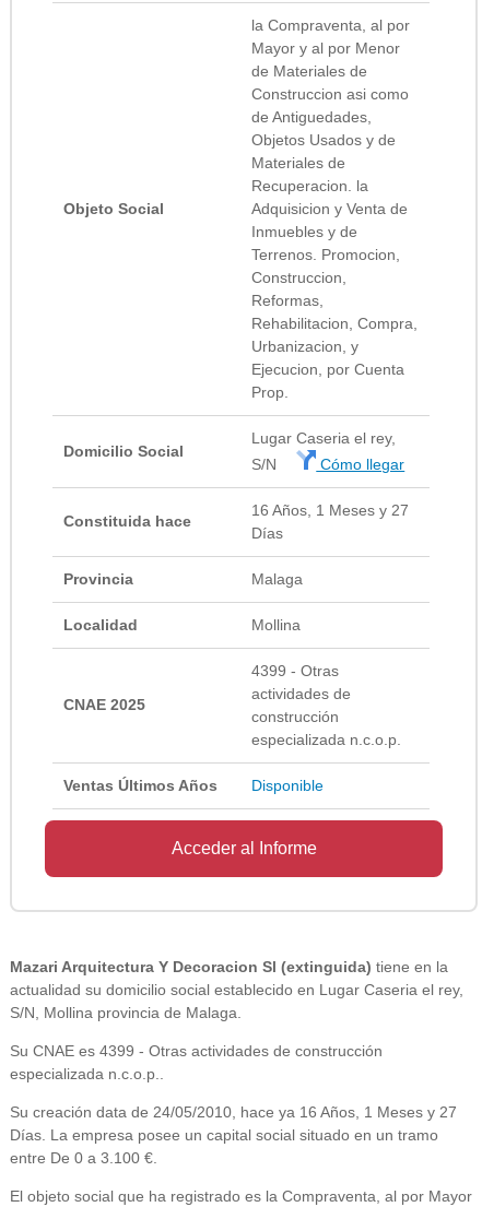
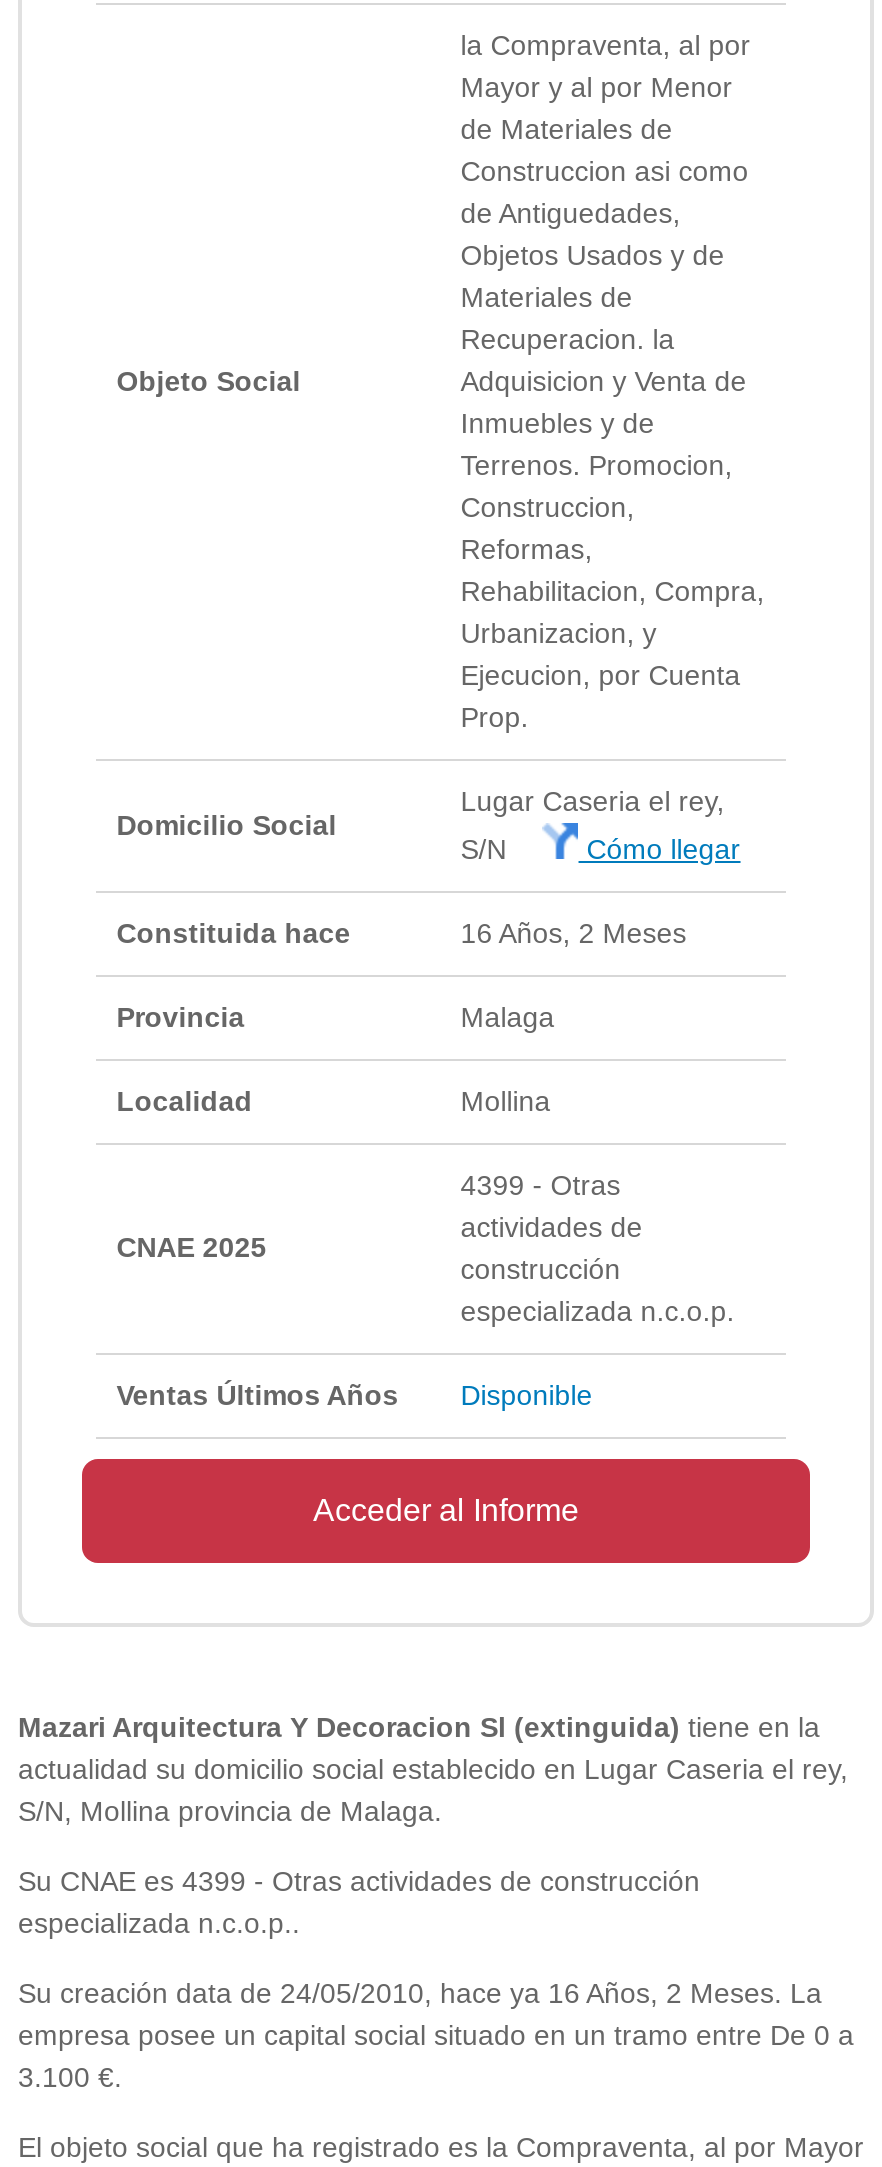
[252,501,409,542] 16 Años, 1 Meses y 27 | Días -> [461,917,687,949] 16 Años, 2 Meses
[10,1103,457,1166] Su creación data de 24/05/2010, hace ya 16 Años, 1 Meses y 27 | Días. La empresa posee un capital social situado en un tramo | entre De 0 a 3.100 €. -> [18,1977,854,2093] Su creación data de 24/05/2010, hace ya 16 Años, 2 Meses. La | empresa posee un capital social situado en un tramo entre De 0 a | 3.100 €.

